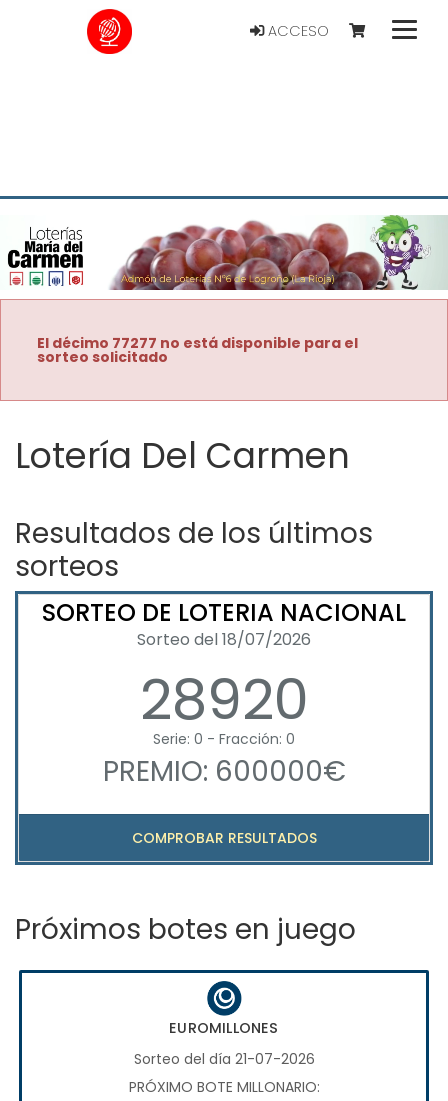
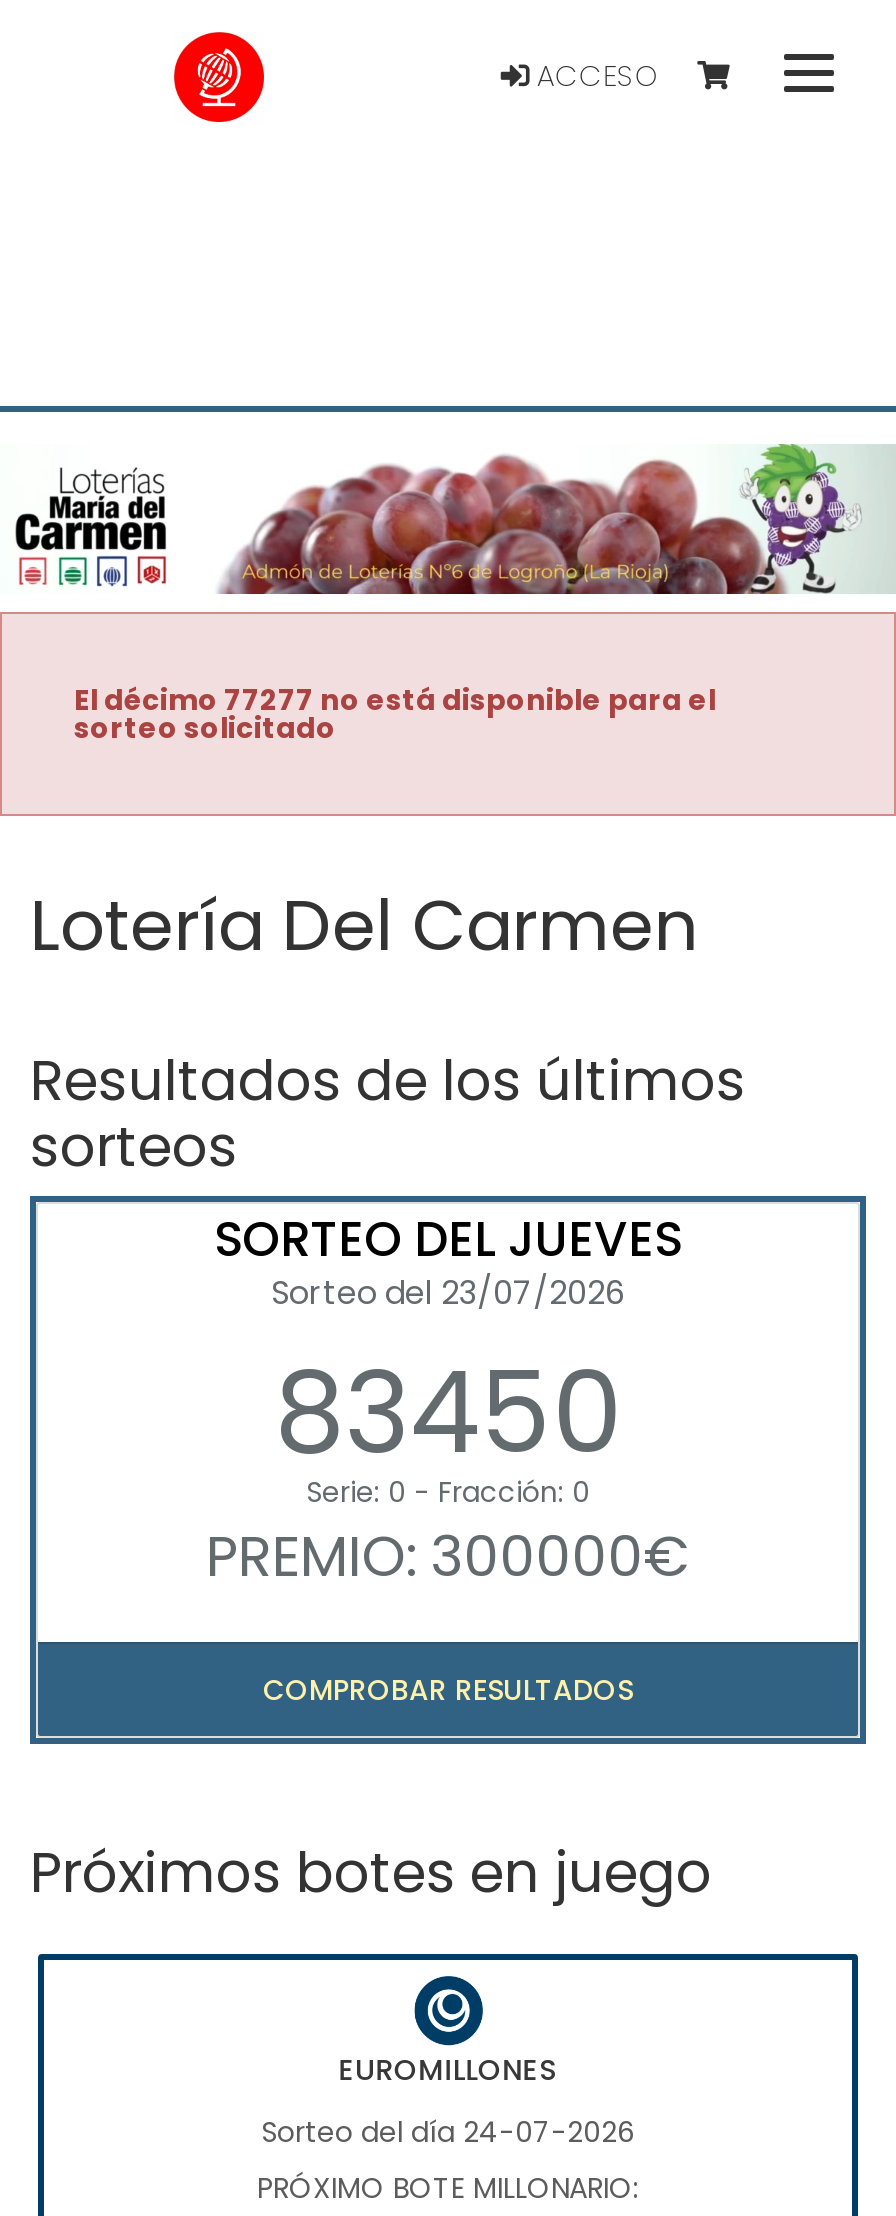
[42,596,406,739] SORTEO DE LOTERIA NACIONAL | Sorteo del 18/07/2026 | 28920 -> [214,1206,682,1492] SORTEO DEL JUEVES | Sorteo del 23/07/2026 | 83450
[102,752,345,791] PREMIO: 600000€ -> [206,1518,690,1596] PREMIO: 300000€
[133,1049,314,1069] Sorteo del día 21-07-2026 -> [261,2111,635,2151] Sorteo del día 24-07-2026

